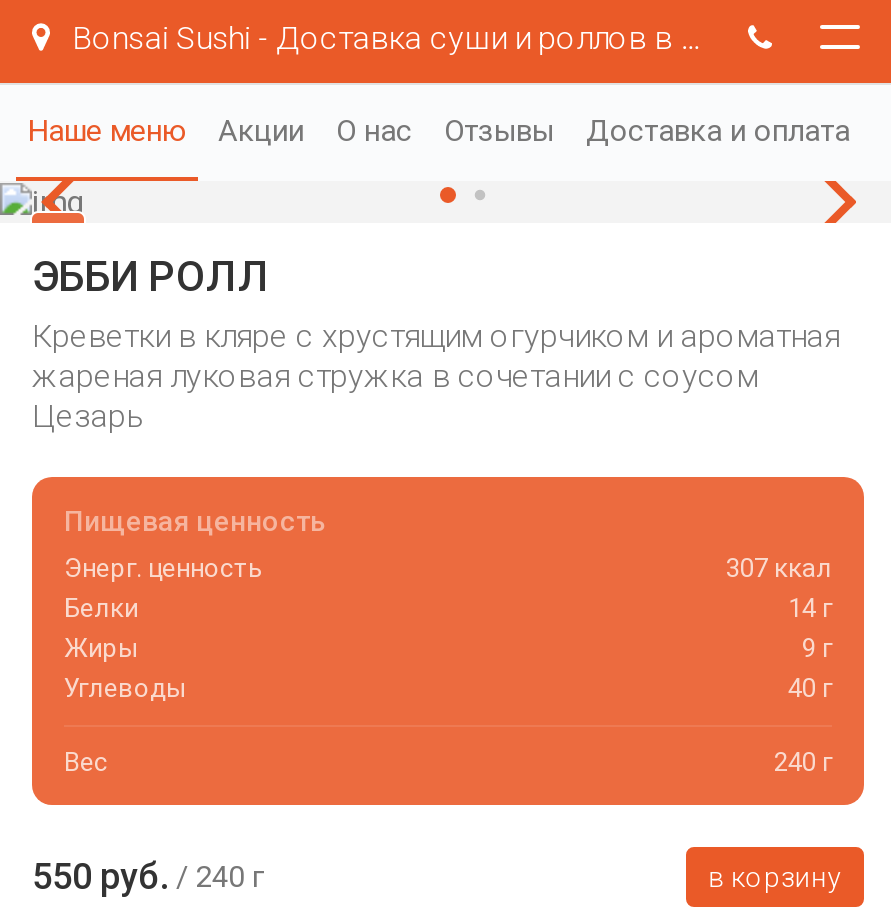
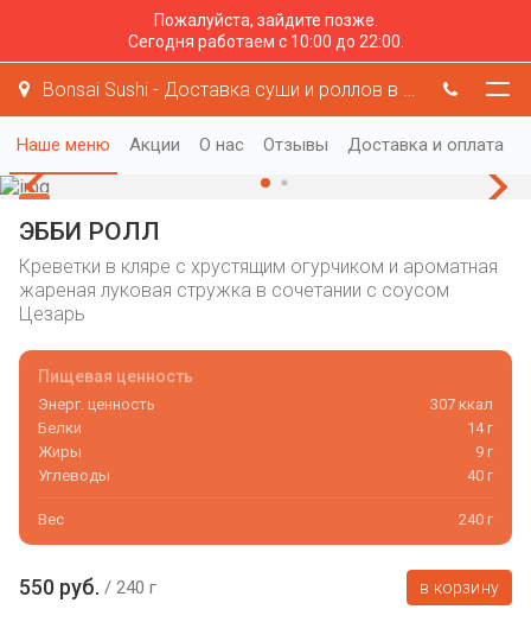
none -> [127,11,404,51] Пожалуйста, зайдите позже. | Сегодня работаем с 10:00 до 22:00.

